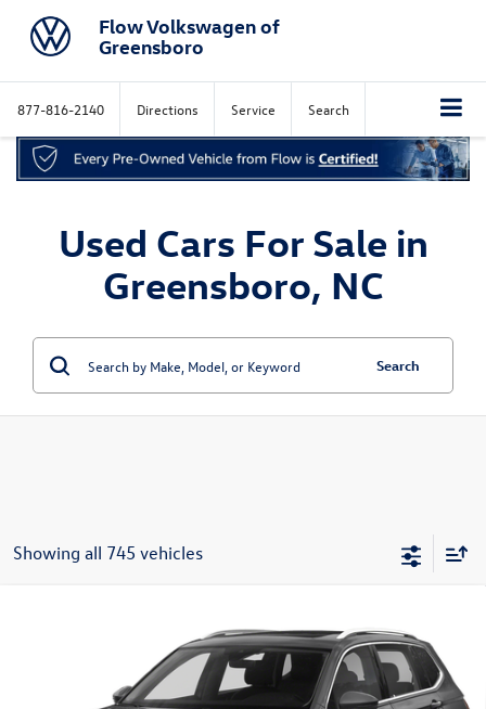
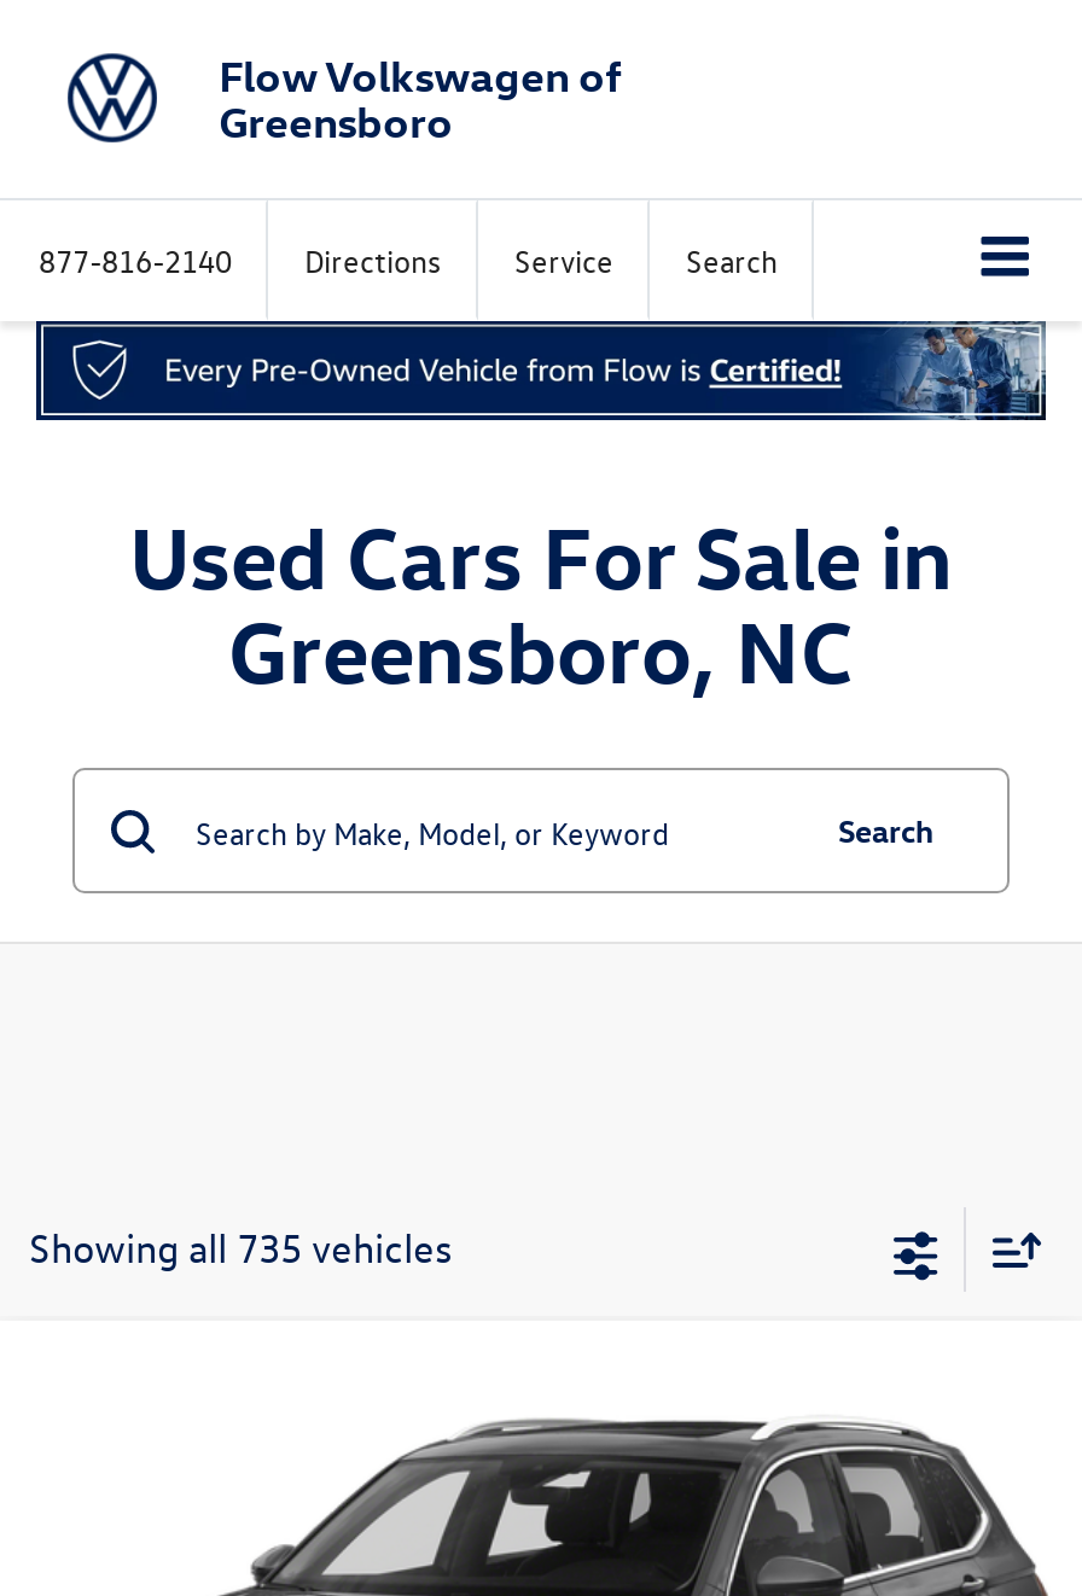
[13,541,203,564] Showing all 745 vehicles -> [29,1222,452,1273] Showing all 735 vehicles

